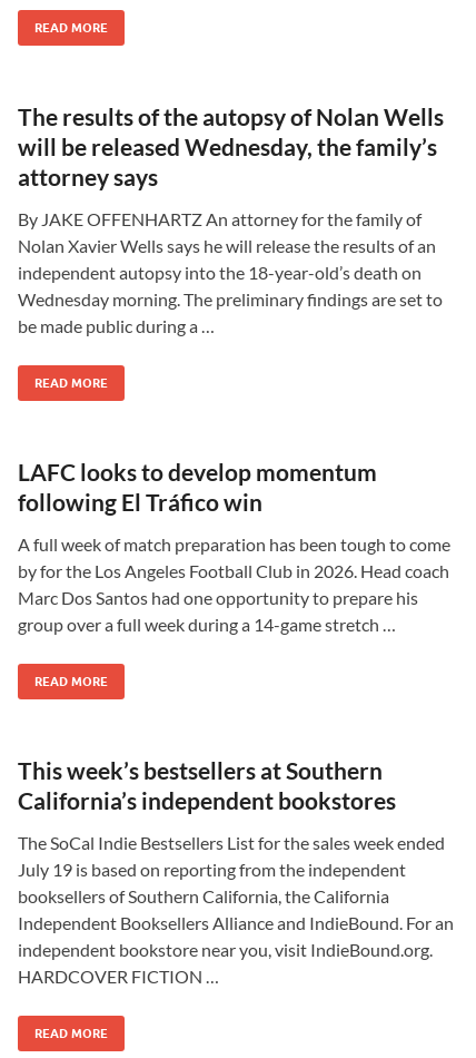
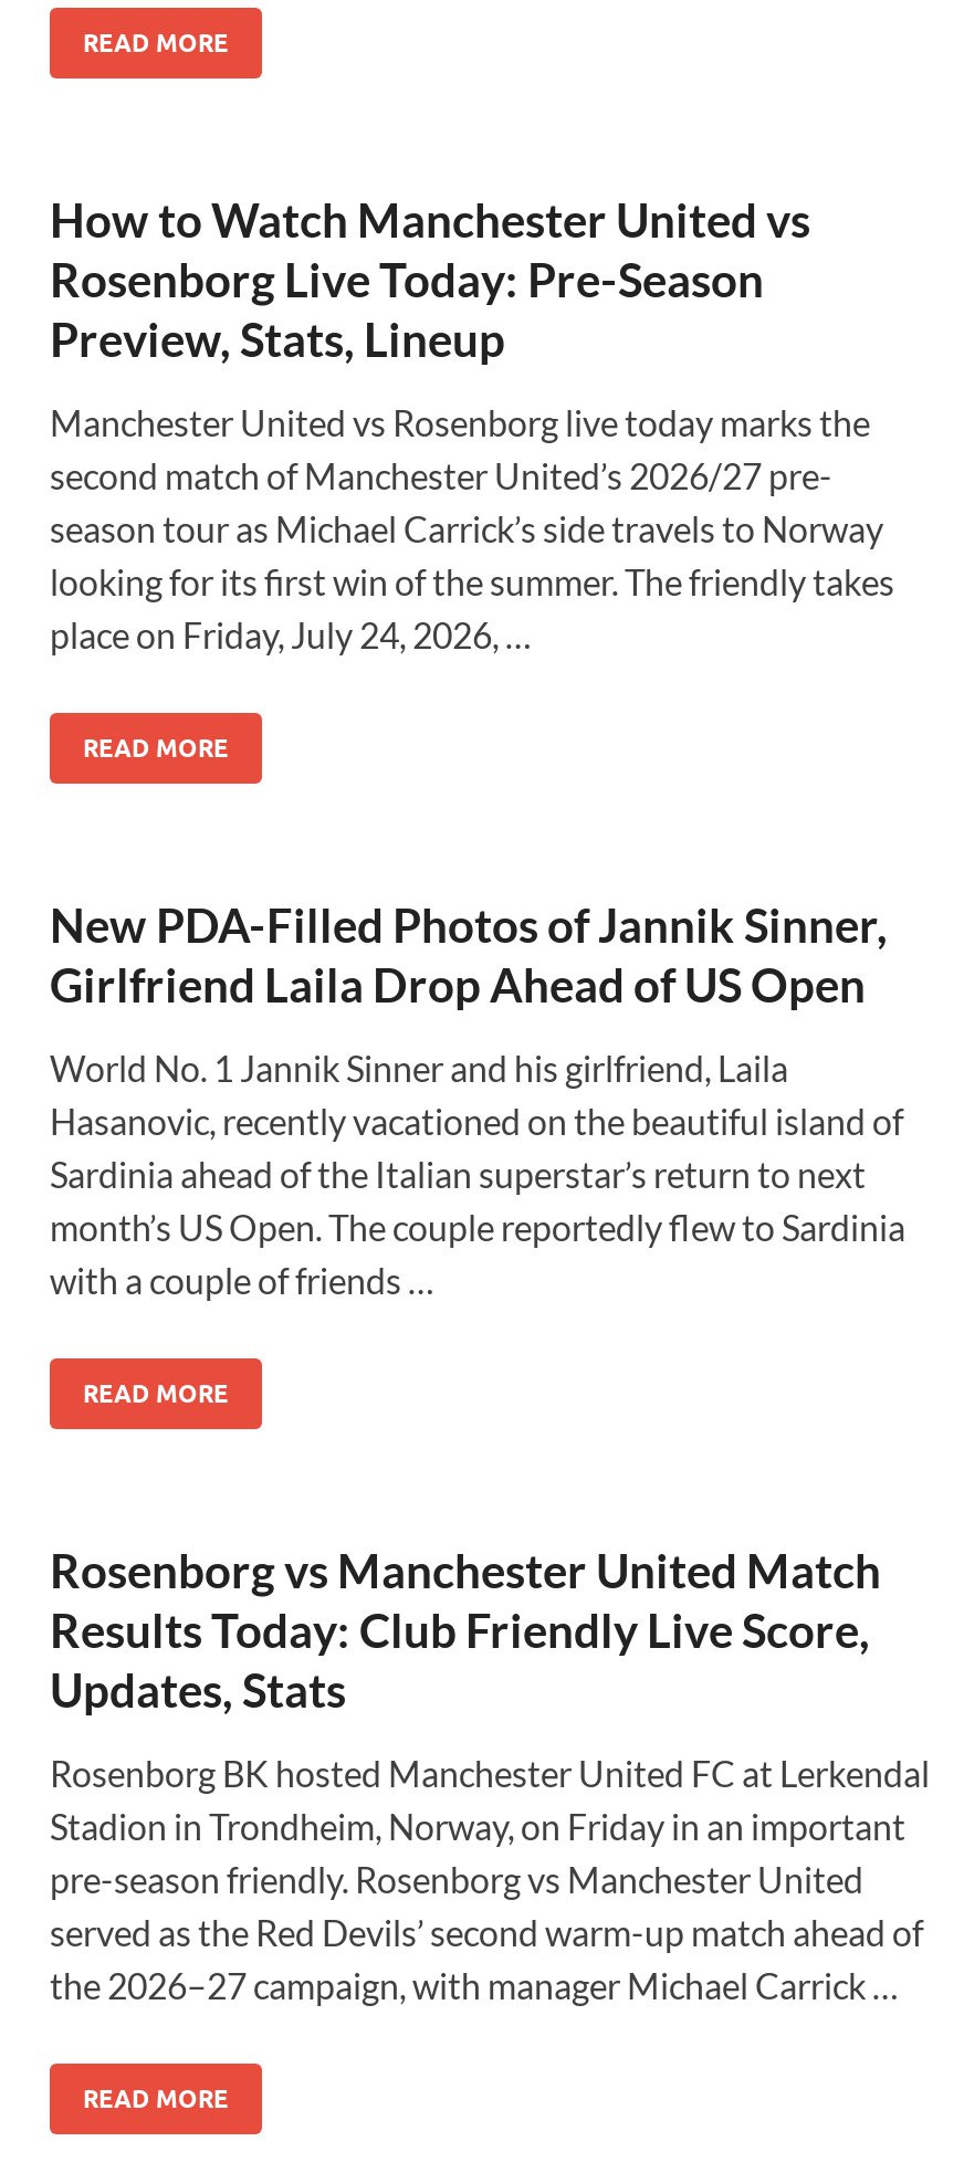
[18,102,444,190] The results of the autopsy of Nolan Wells | will be released Wednesday, the family’s | attorney says -> [50,191,810,366] How to Watch Manchester United vs | Rosenborg Live Today: Pre-Season | Preview, Stats, Lineup
[18,208,443,336] By JAKE OFFENHARTZ An attorney for the family of | Nolan Xavier Wells says he will release the results of an | independent autopsy into the 18-year-old’s death on | Wednesday morning. The preliminary findings are set to | be made public during a … -> [50,401,894,655] Manchester United vs Rosenborg live today marks the | second match of Manchester United’s 2026/27 pre- | season tour as Michael Carrick’s side travels to Norway | looking for its first win of the summer. The friendly takes | place on Friday, July 24, 2026, …
[18,458,377,516] LAFC looks to develop momentum | following El Tráfico win -> [50,896,888,1011] New PDA-Filled Photos of Jannik Sinner, | Girlfriend Laila Drop Ahead of US Open
[18,533,450,635] A full week of match preparation has been tough to come | by for the Los Angeles Football Club in 2026. Head coach | Marc Dos Santos had one opportunity to prepare his | group over a full week during a 14-game stretch … -> [50,1047,905,1301] World No. 1 Jannik Sinner and his girlfriend, Laila | Hasanovic, recently vacationed on the beautiful island of | Sardinia ahead of the Italian superstar’s return to next | month’s US Open. The couple reportedly flew to Sardinia | with a couple of friends …
[18,756,396,814] This week’s bestsellers at Southern | California’s independent bookstores -> [50,1542,881,1717] Rosenborg vs Manchester United Match | Results Today: Club Friendly Live Score, | Updates, Stats
[18,832,454,987] The SoCal Indie Bestsellers List for the sales week ended | July 19 is based on reporting from the independent | booksellers of Southern California, the California | Independent Booksellers Alliance and IndieBound. For an | independent bookstore near you, visit IndieBound.org. | HARDCOVER FICTION … -> [50,1752,930,2006] Rosenborg BK hosted Manchester United FC at Lerkendal | Stadion in Trondheim, Norway, on Friday in an important | pre-season friendly. Rosenborg vs Manchester United | served as the Red Devils’ second warm-up match ahead of | the 2026–27 campaign, with manager Michael Carrick …

